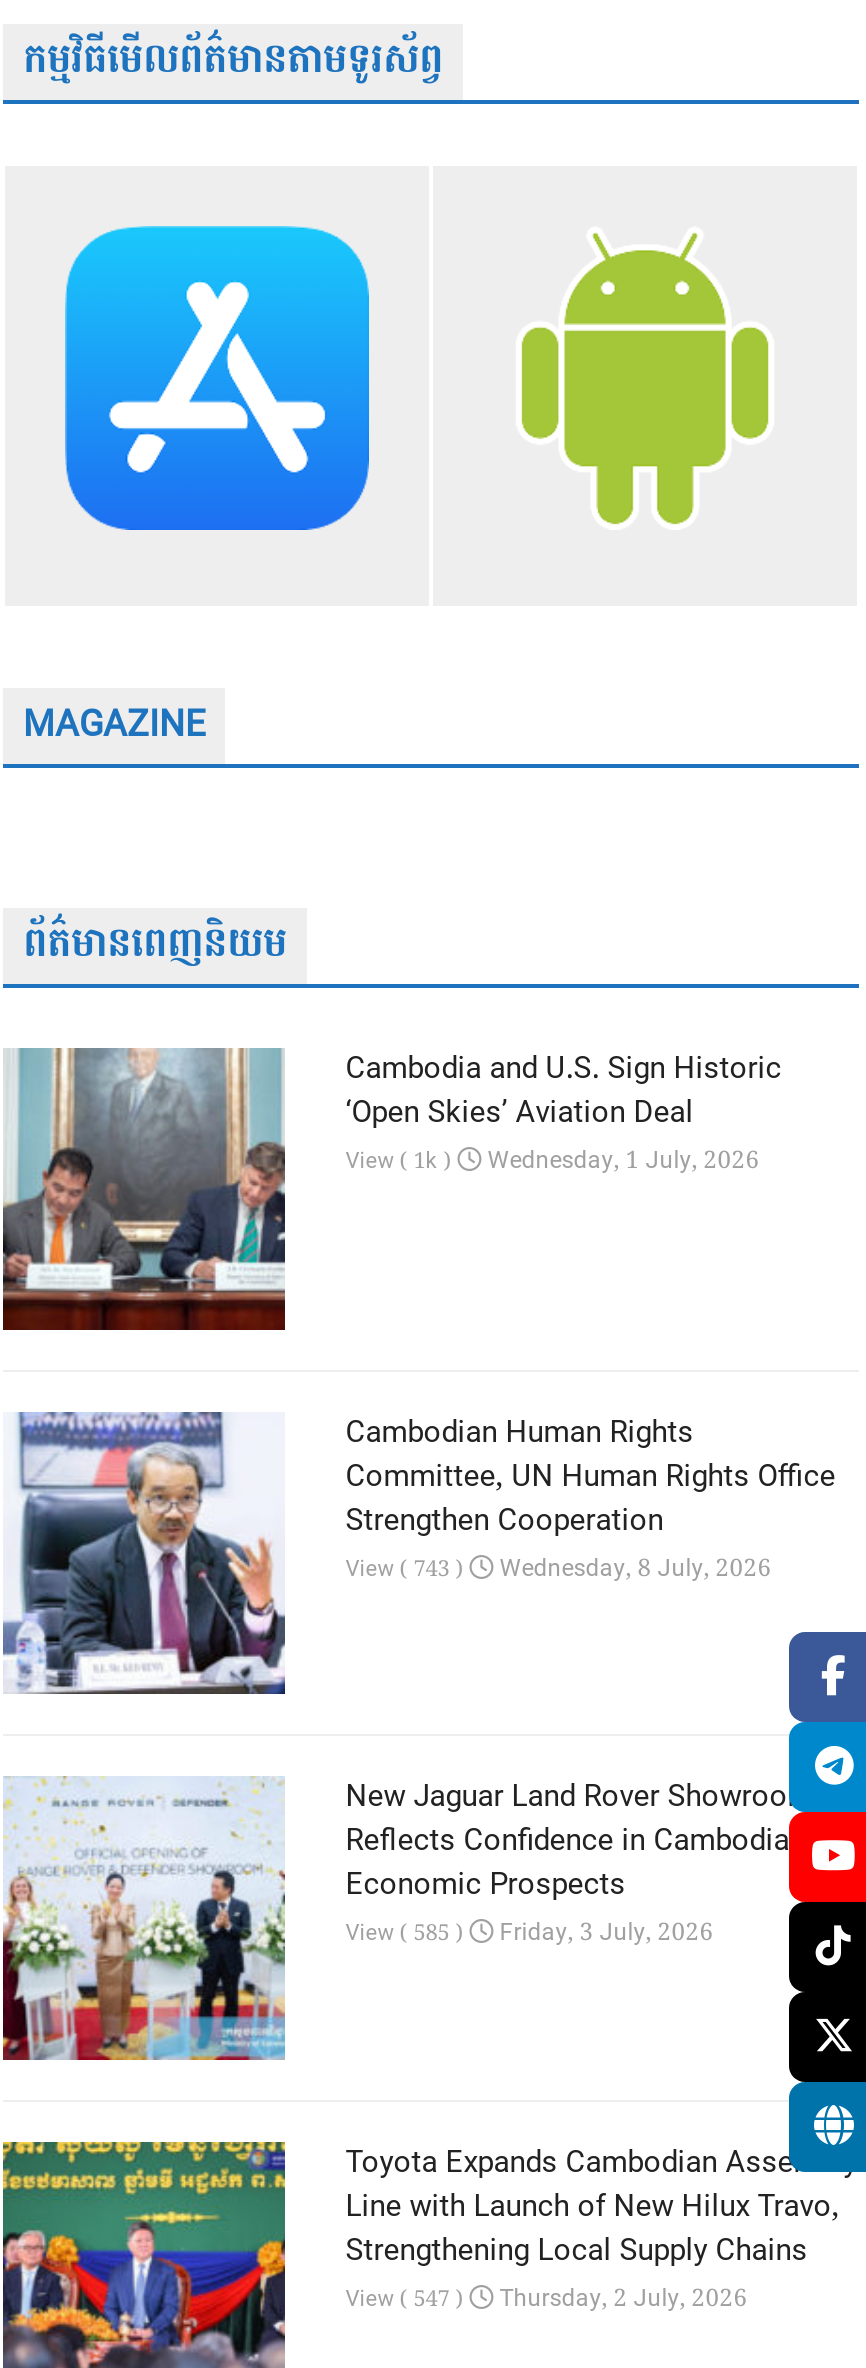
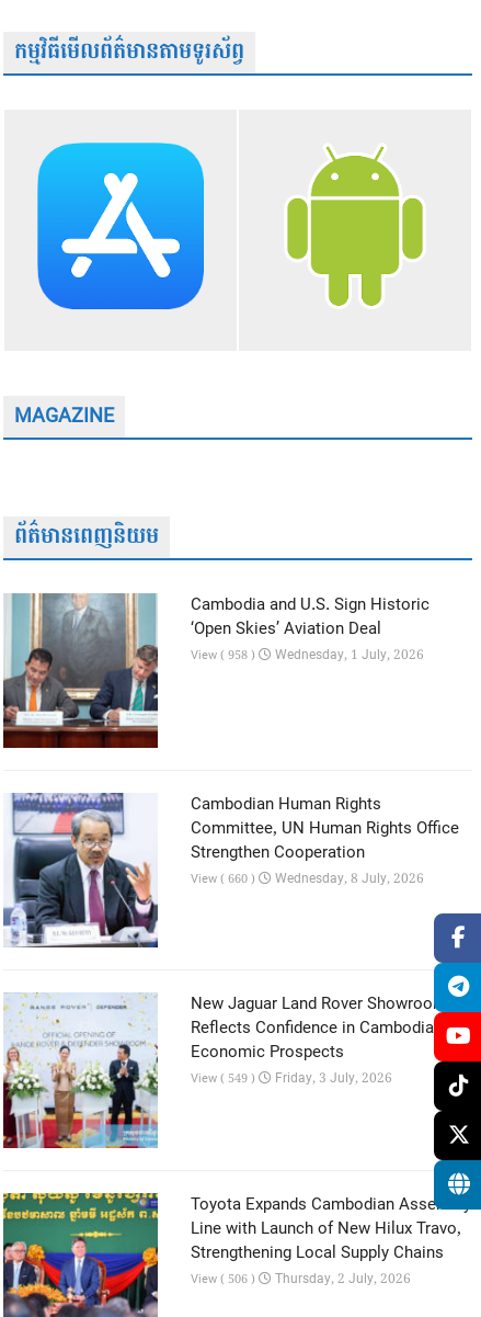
[345,1138,759,1182] View ( 1k ) Wednesday, 1 July, 2026 -> [191,643,424,667] View ( 958 ) Wednesday, 1 July, 2026
[345,1546,771,1590] View ( 743 ) Wednesday, 8 July, 2026 -> [191,867,424,891] View ( 660 ) Wednesday, 8 July, 2026
[345,1911,713,1955] View ( 585 ) Friday, 3 July, 2026 -> [191,1066,392,1090] View ( 549 ) Friday, 3 July, 2026
[345,2275,747,2319] View ( 547 ) Thursday, 2 July, 2026 -> [191,1266,411,1290] View ( 506 ) Thursday, 2 July, 2026

